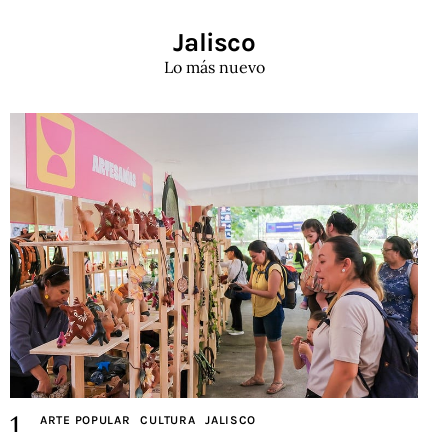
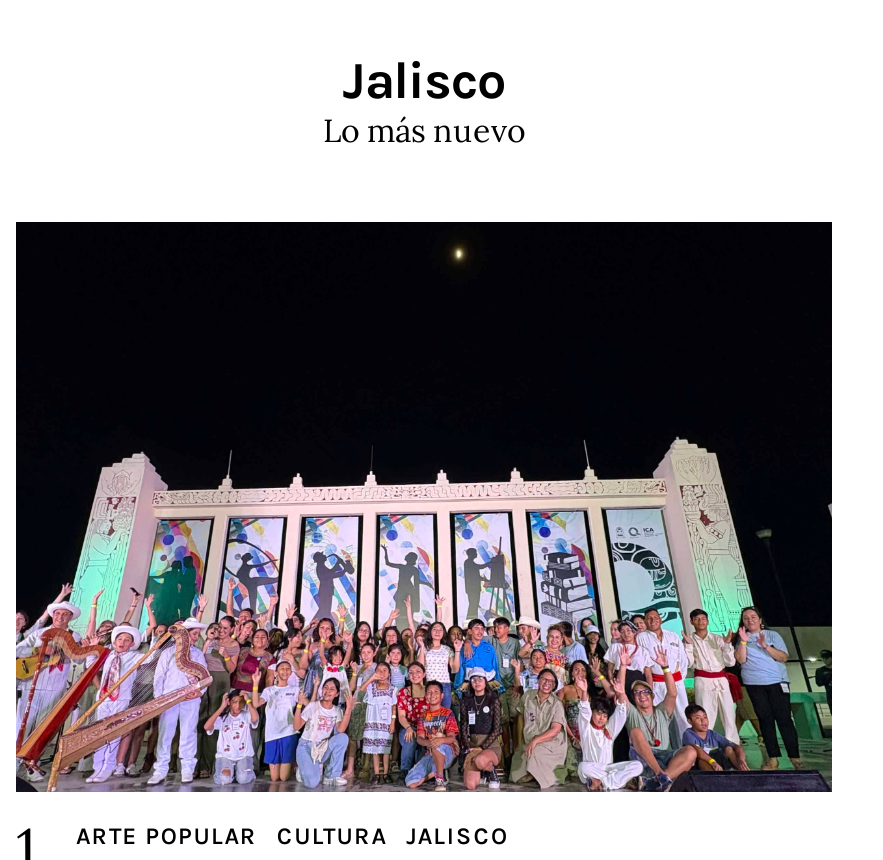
[9,113,419,399] [image] -> [14,220,834,794] [image]

